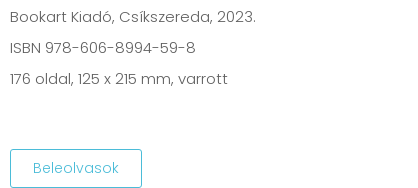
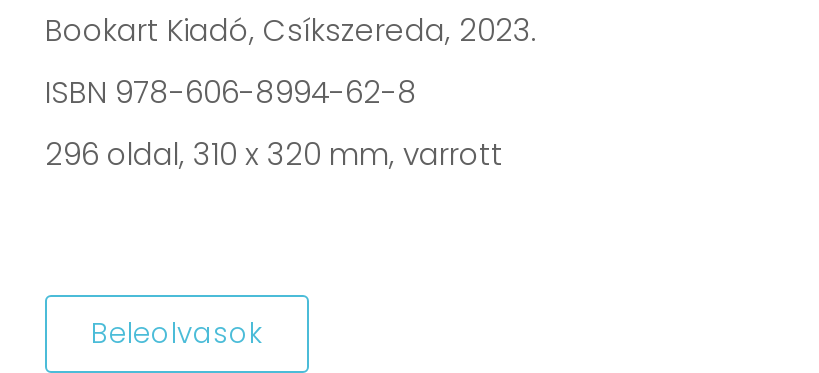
[10,37,196,58] ISBN 978-606-8994-59-8 -> [45,72,417,114] ISBN 978-606-8994-62-8
[10,68,228,89] 176 oldal, 125 x 215 mm, varrott -> [45,134,503,176] 296 oldal, 310 x 320 mm, varrott

